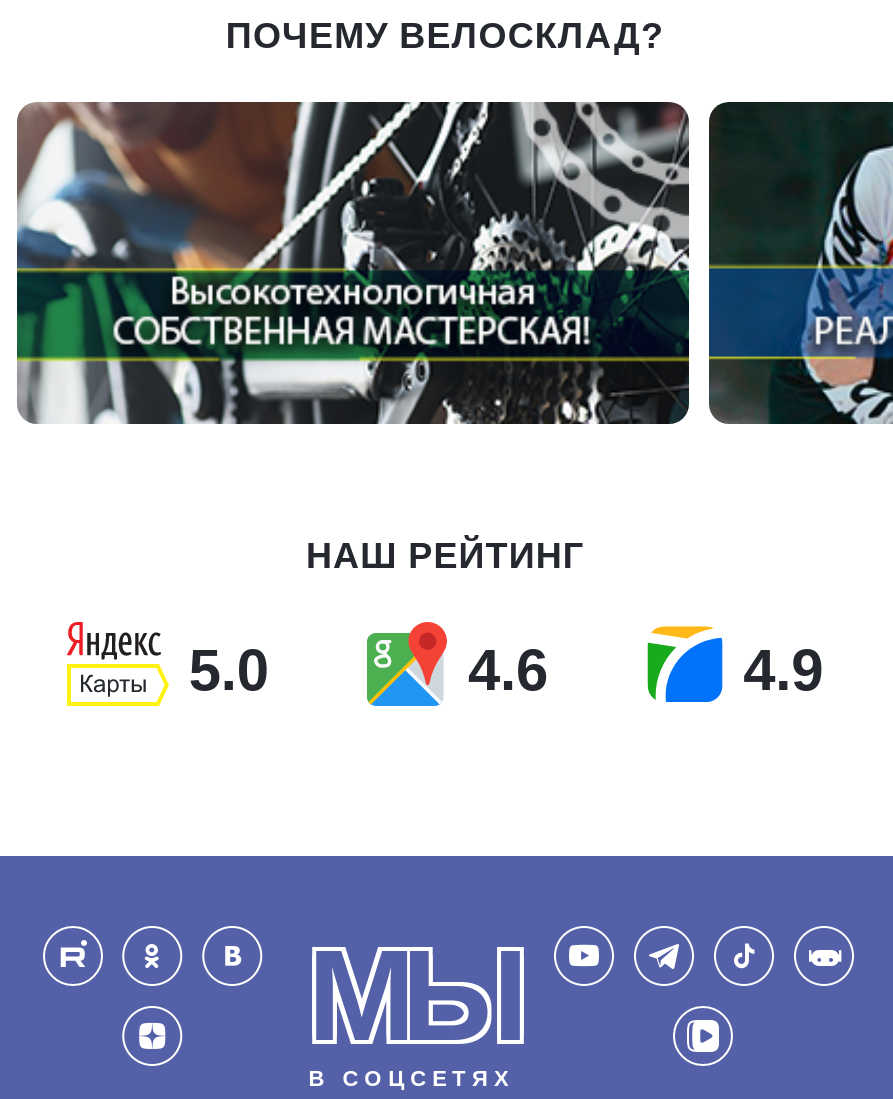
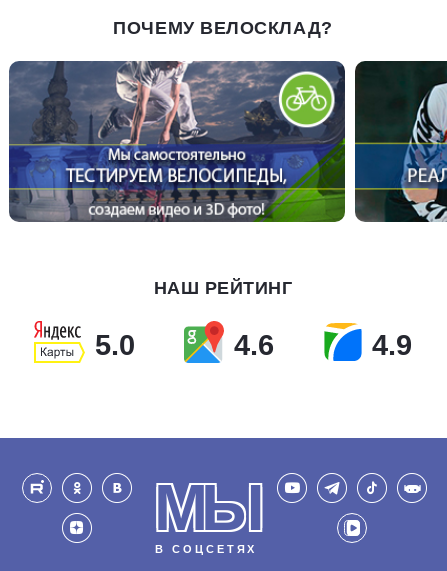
[17,100,689,426] [image] -> [9,60,346,223] [image]

